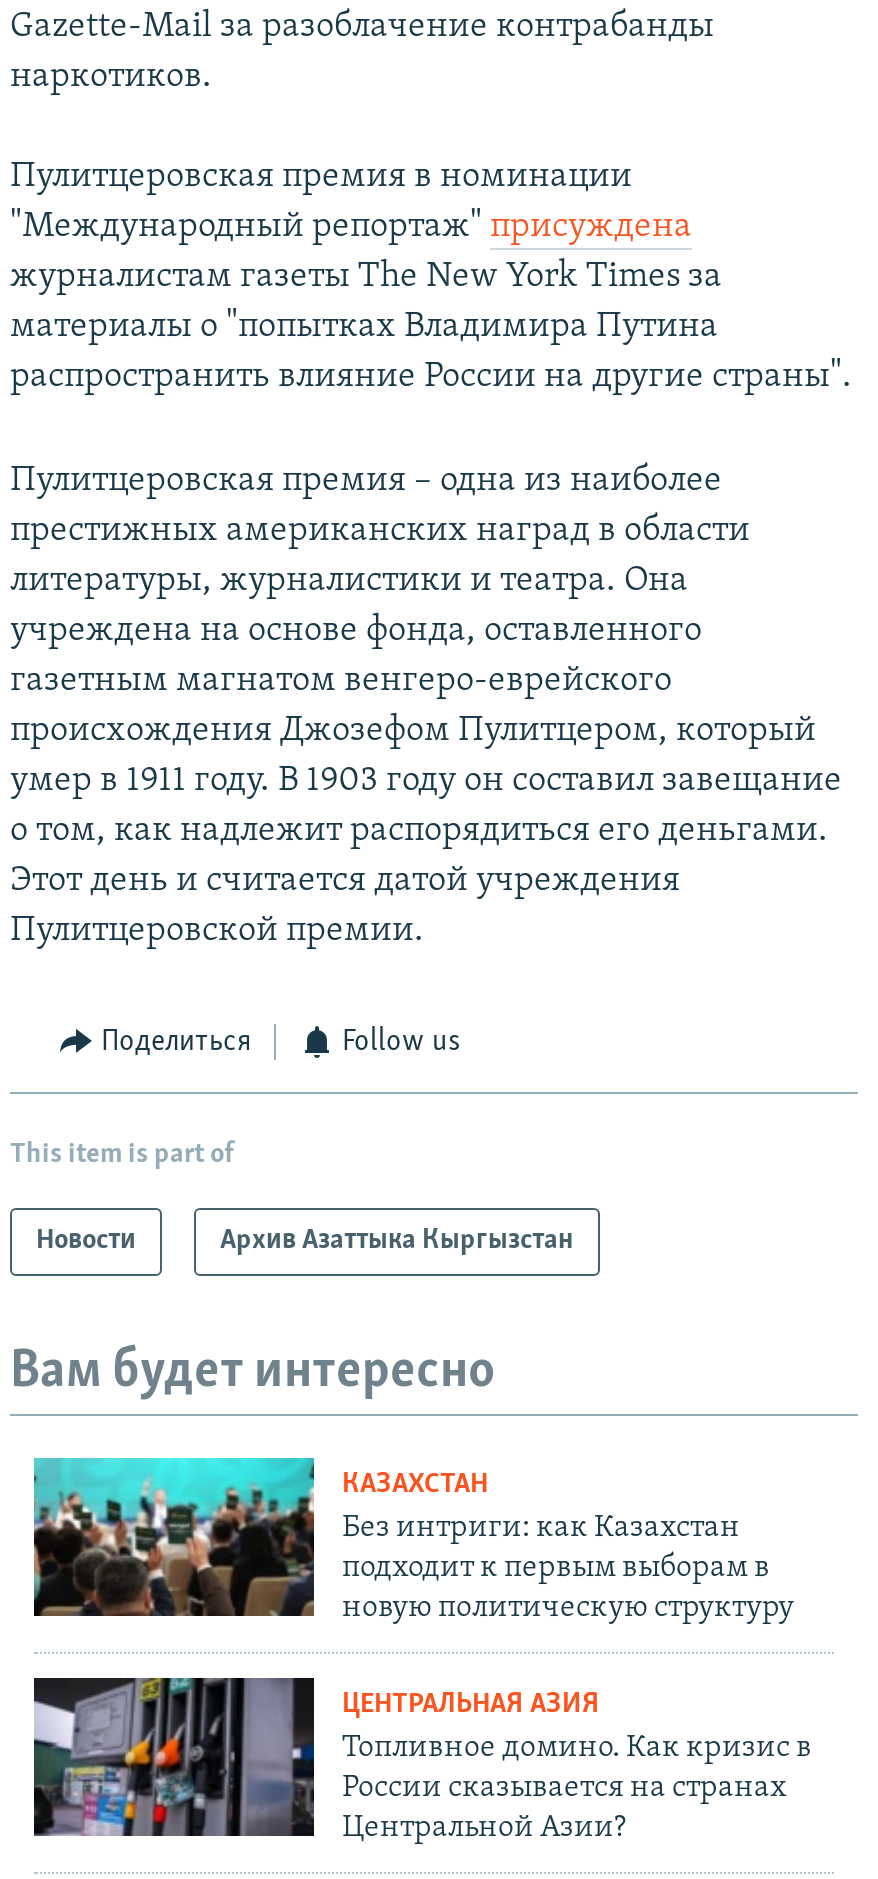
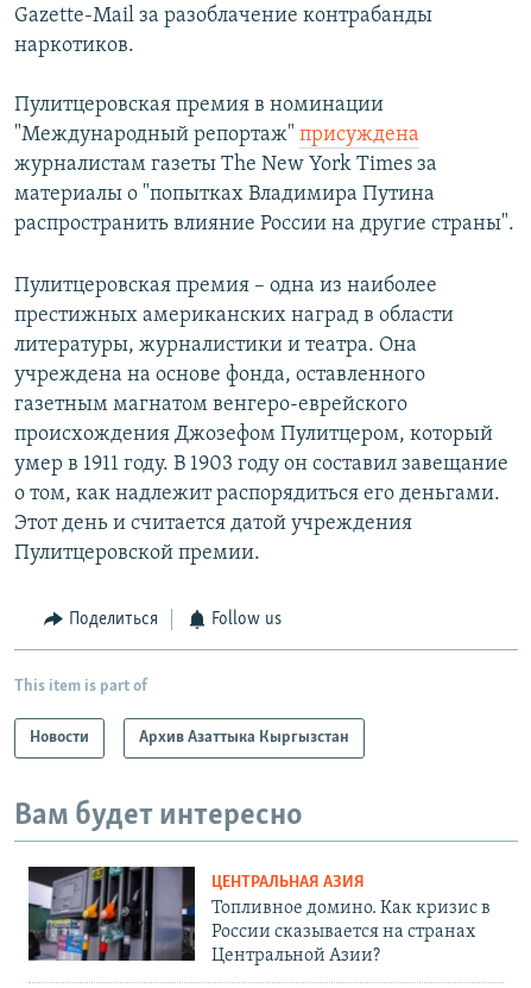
[32,1456,794,1625] [image] | КАЗАХСТАН | Без интриги: как Казахстан | подходит к первым выборам в | новую политическую структуру -> none

